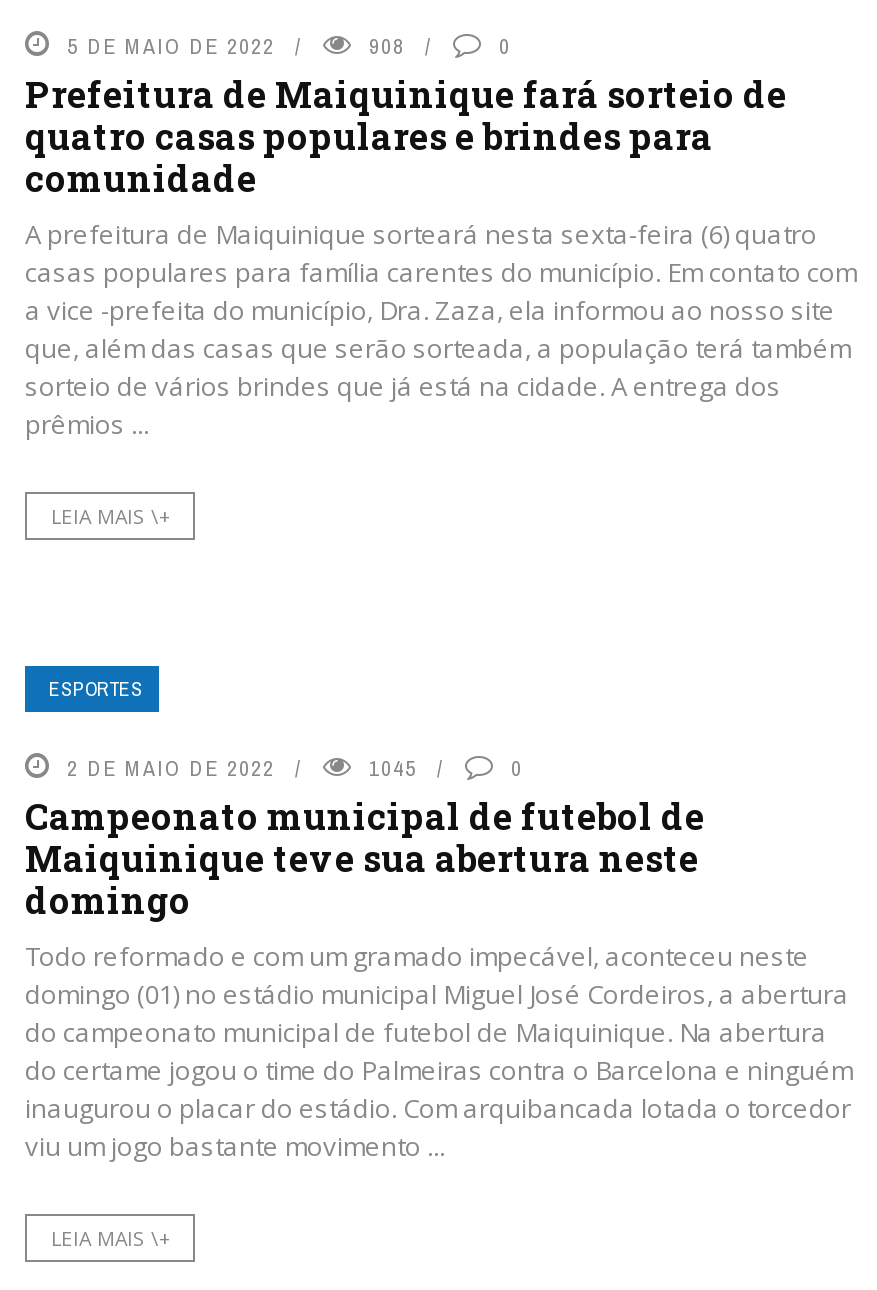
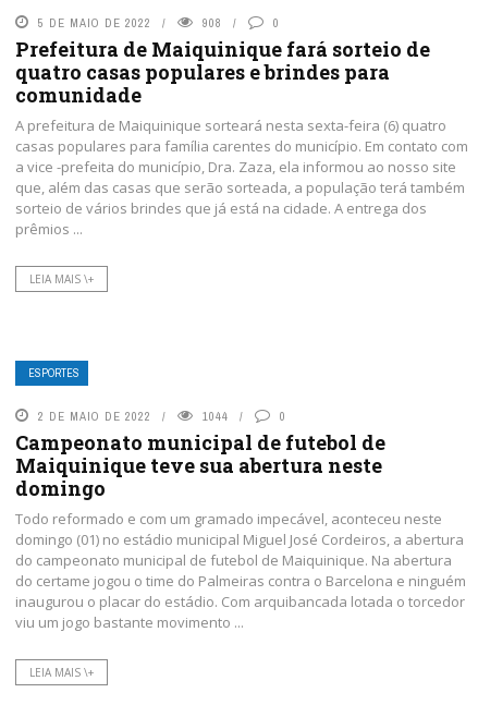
[369,754,417,782] 1045 -> [203,409,229,424] 1044

